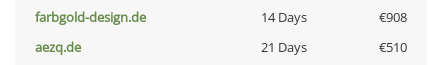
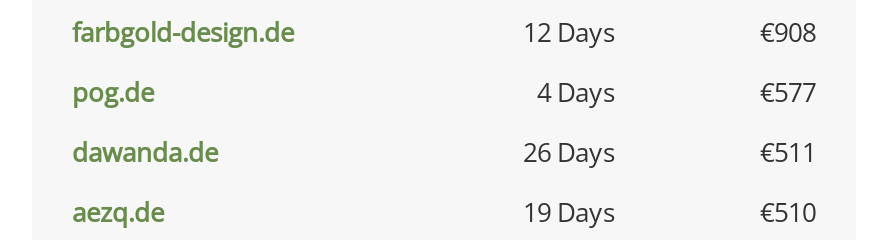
[260,8,306,26] 14 Days -> [523,14,615,50] 12 Days
none -> [72,74,816,170] pog.de | 4 Days | €577 | dawanda.de | 26 Days | €511
[260,38,306,56] 21 Days -> [523,194,615,230] 19 Days

